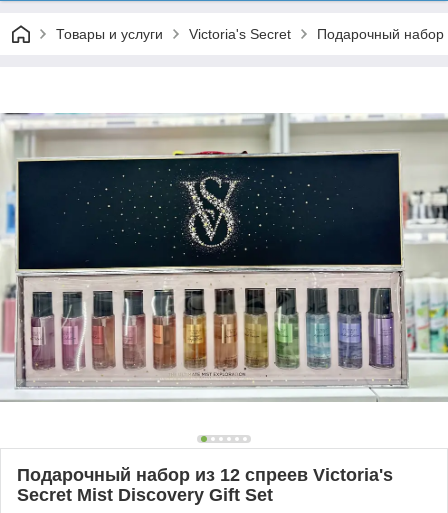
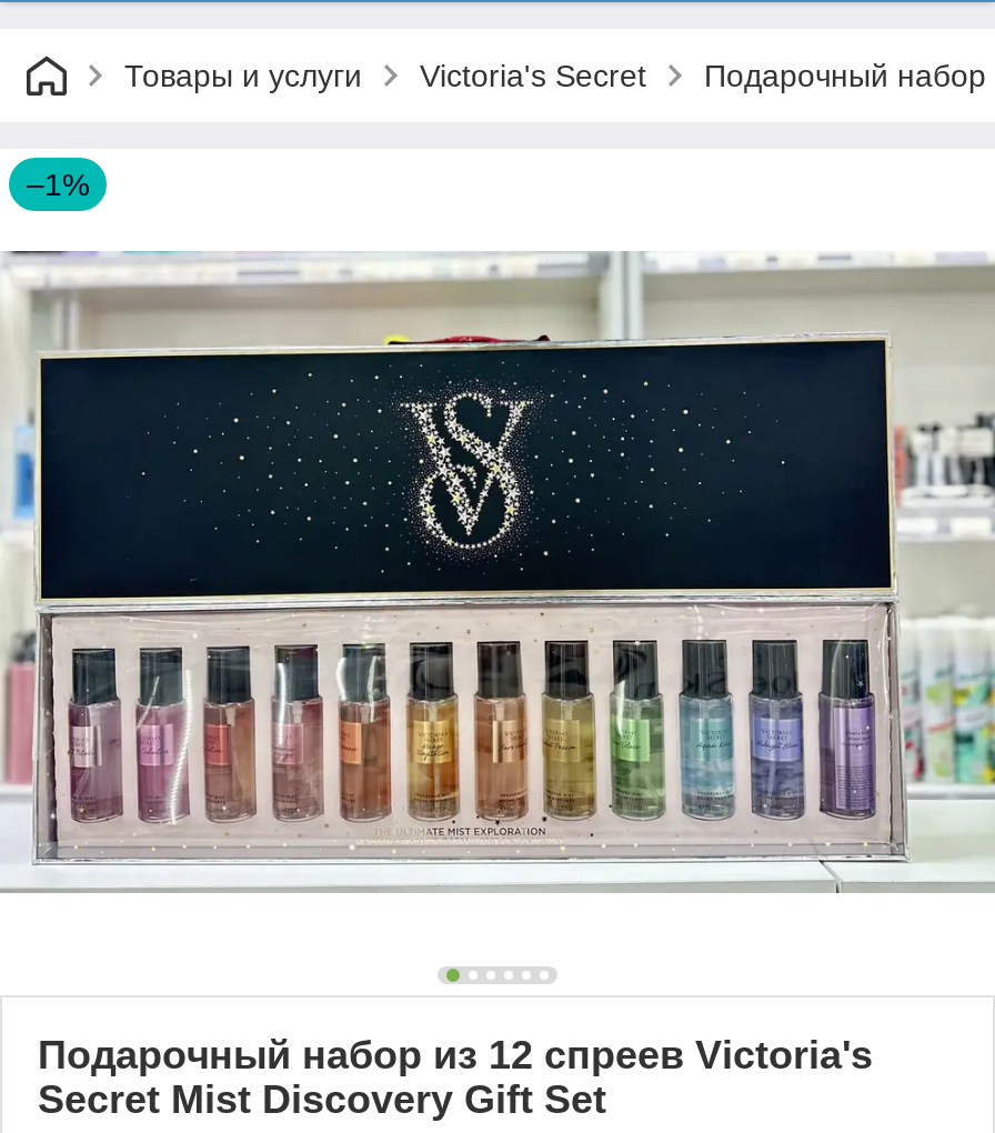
none -> [27,167,89,202] –1%

